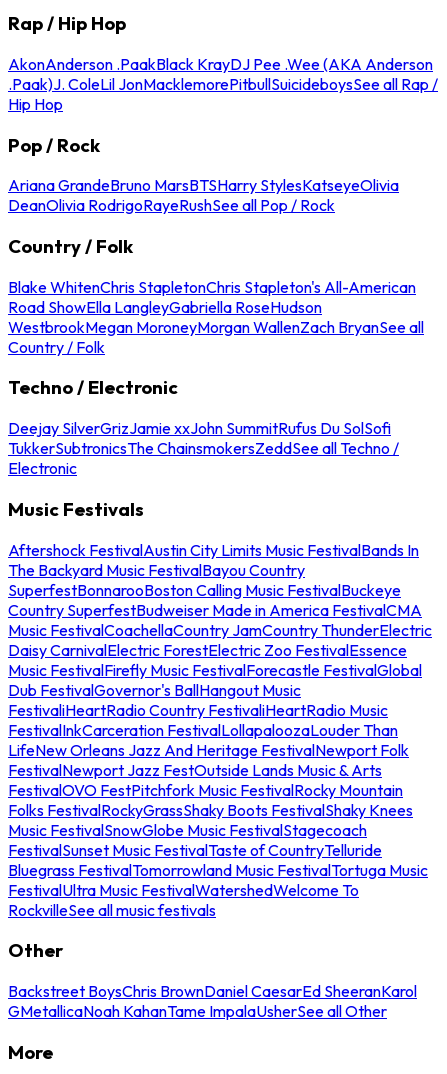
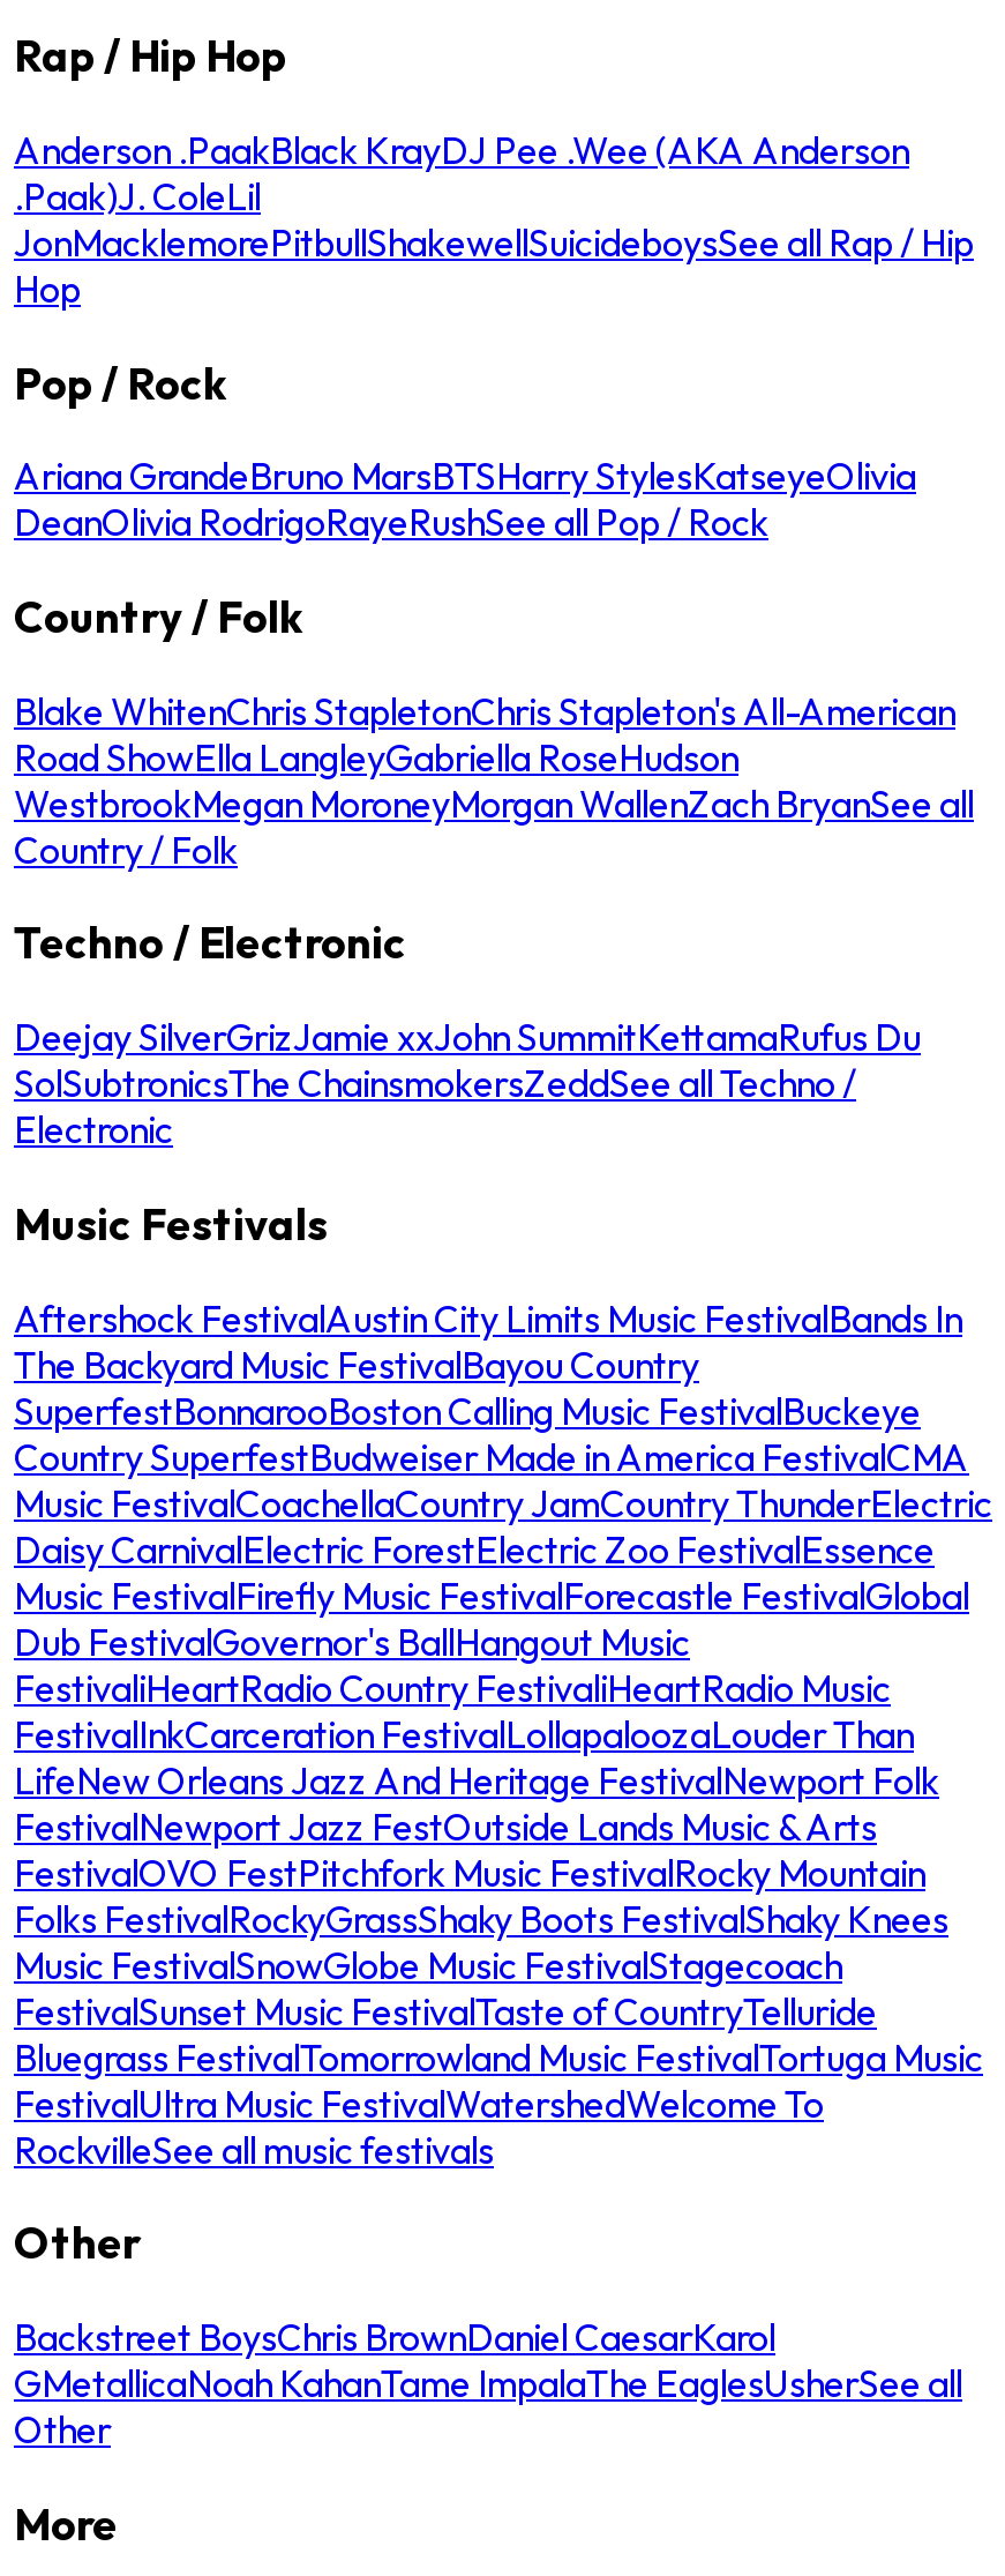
[8,54,438,114] AkonAnderson .PaakBlack KrayDJ Pee .Wee (AKA Anderson | .Paak)J. ColeLil JonMacklemorePitbullSuicideboysSee all Rap / | Hip Hop -> [14,127,974,311] Anderson .PaakBlack KrayDJ Pee .Wee (AKA Anderson | .Paak)J. ColeLil | JonMacklemorePitbullShakewellSuicideboysSee all Rap / Hip | Hop
[8,418,399,458] Deejay SilverGrizJamie xxJohn SummitRufus Du SolSofi | TukkerSubtronicsThe ChainsmokersZeddSee all Techno / -> [14,1014,921,1106] Deejay SilverGrizJamie xxJohn SummitKettamaRufus Du | SolSubtronicsThe ChainsmokersZeddSee all Techno /
[8,981,417,1021] Backstreet BoysChris BrownDaniel CaesarEd SheeranKarol | GMetallicaNoah KahanTame ImpalaUsherSee all Other -> [14,2314,962,2452] Backstreet BoysChris BrownDaniel CaesarKarol | GMetallicaNoah KahanTame ImpalaThe EaglesUsherSee all | Other

